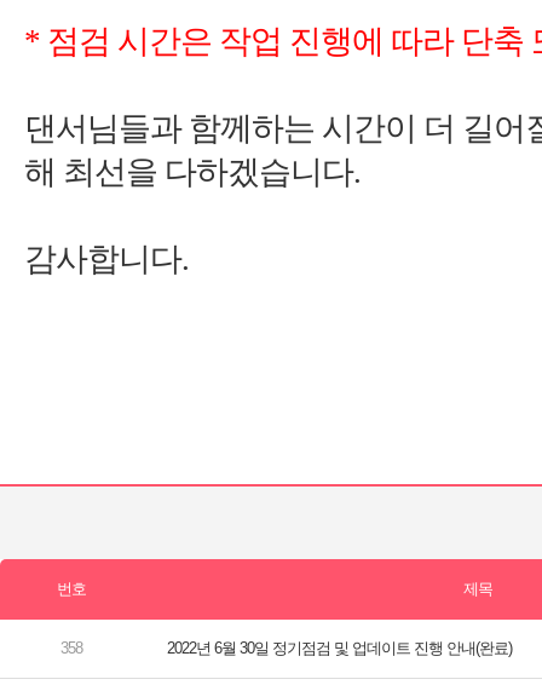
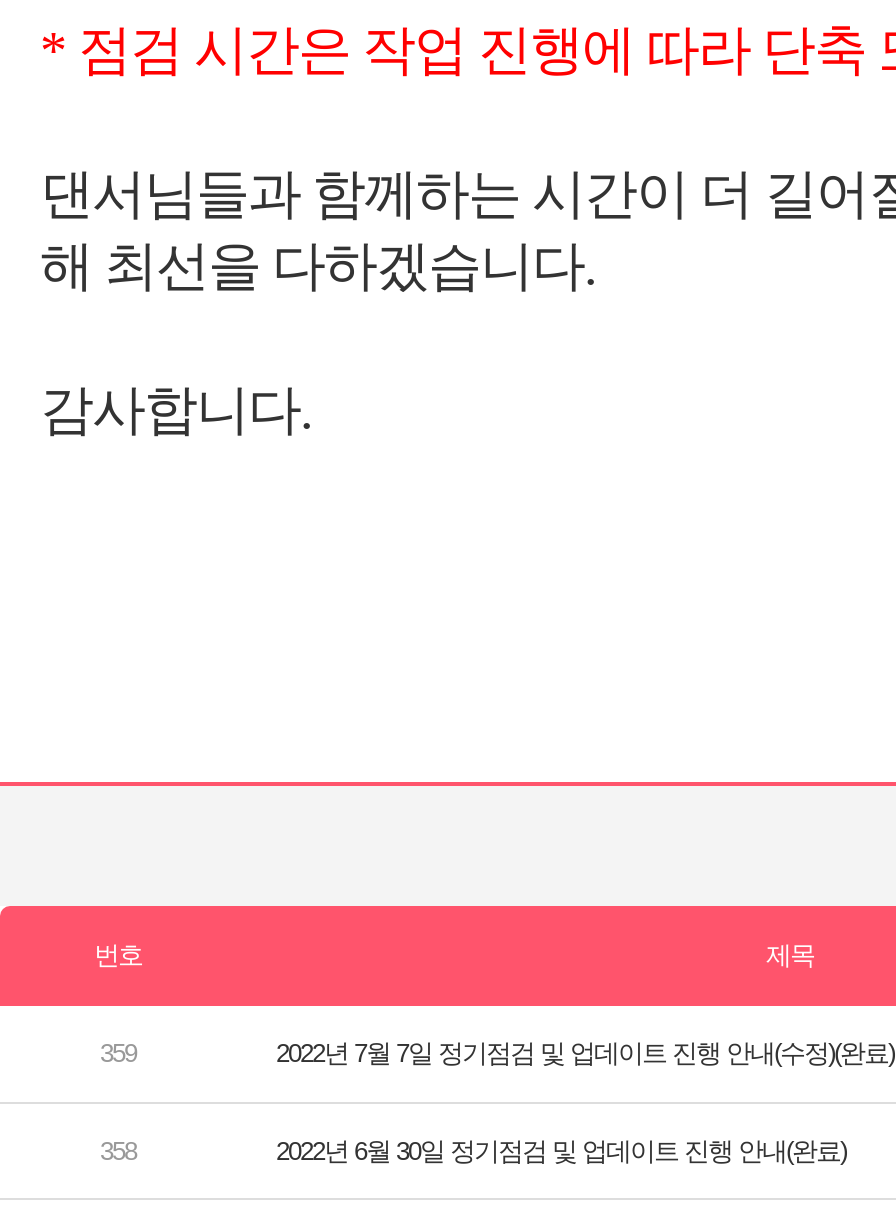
none -> [276,1038,894,1068] 2022년 7월 7일 정기점검 및 업데이트 진행 안내(수정)(완료)

